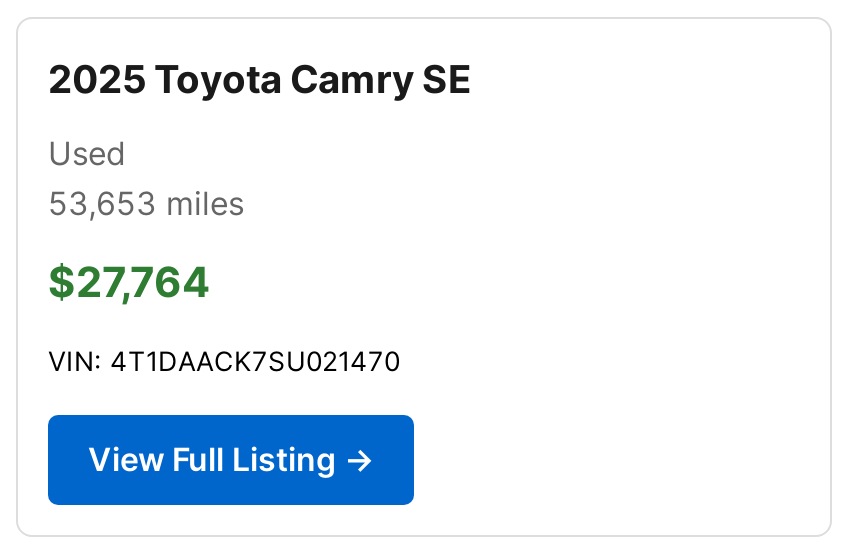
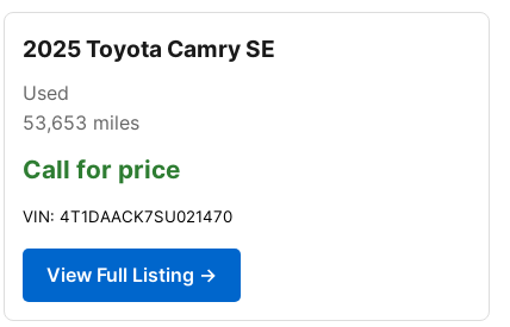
[48,257,210,307] $27,764 -> [23,154,180,184] Call for price

